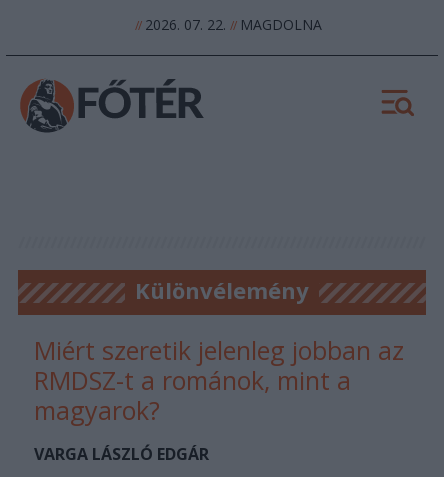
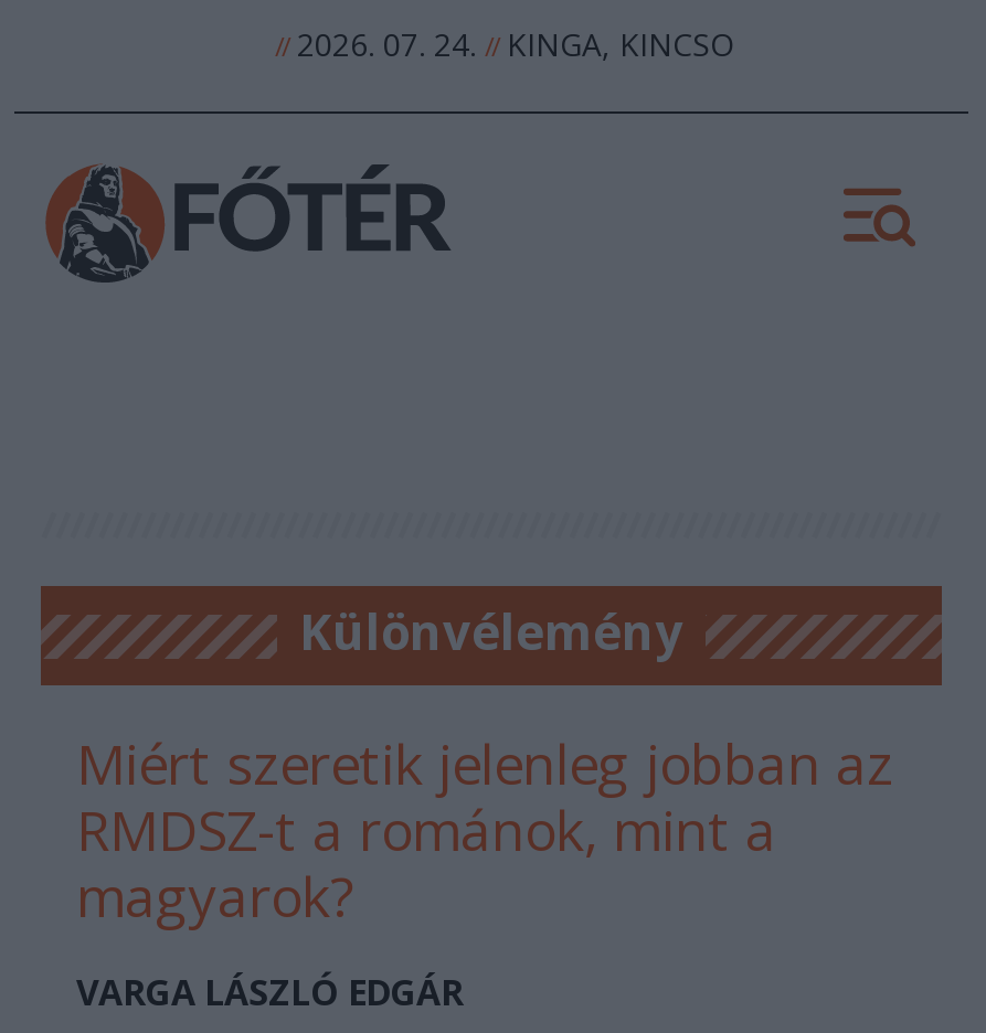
[134,15,321,34] // 2026. 07. 22. // MAGDOLNA -> [275,23,734,65] // 2026. 07. 24. // KINGA, KINCSO

